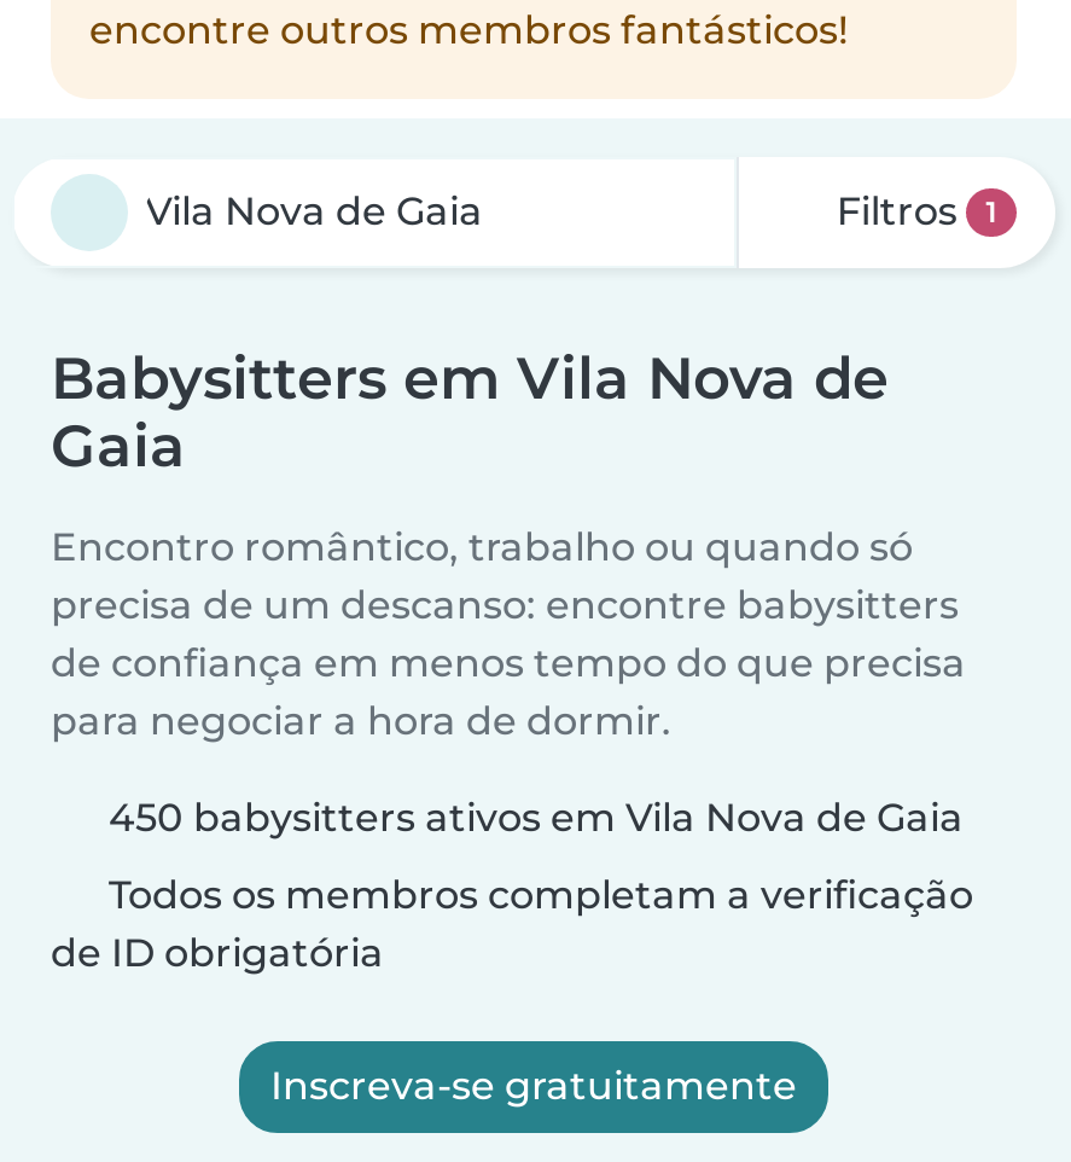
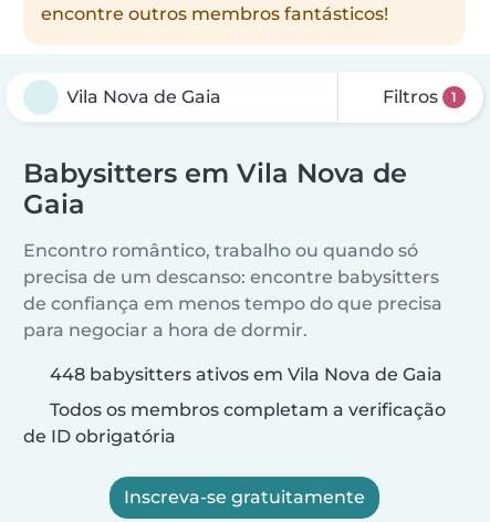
[109,795,964,841] 450 babysitters ativos em Vila Nova de Gaia -> [50,364,442,385] 448 babysitters ativos em Vila Nova de Gaia

